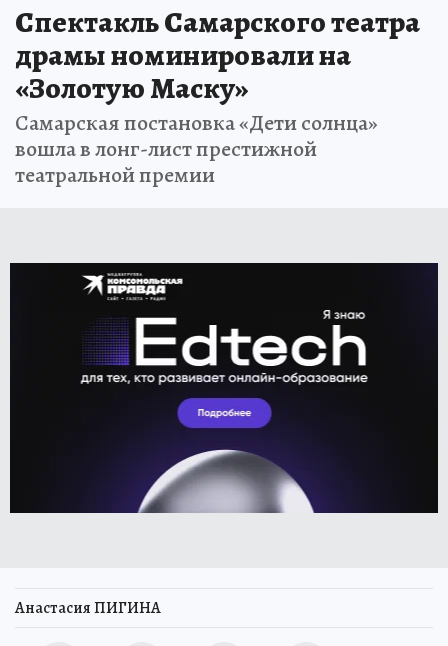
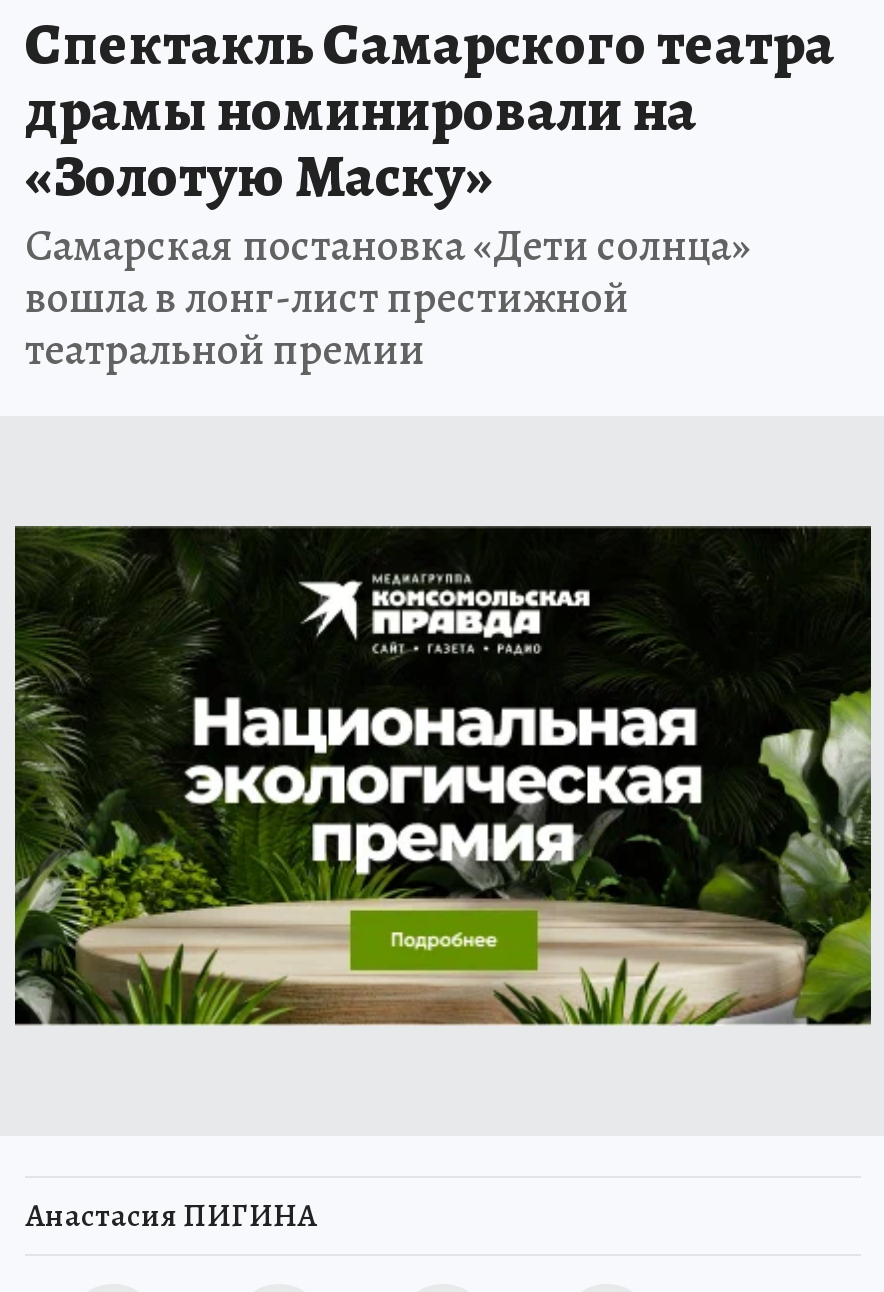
[9,263,439,514] [image] -> [13,526,873,1028] [image]

